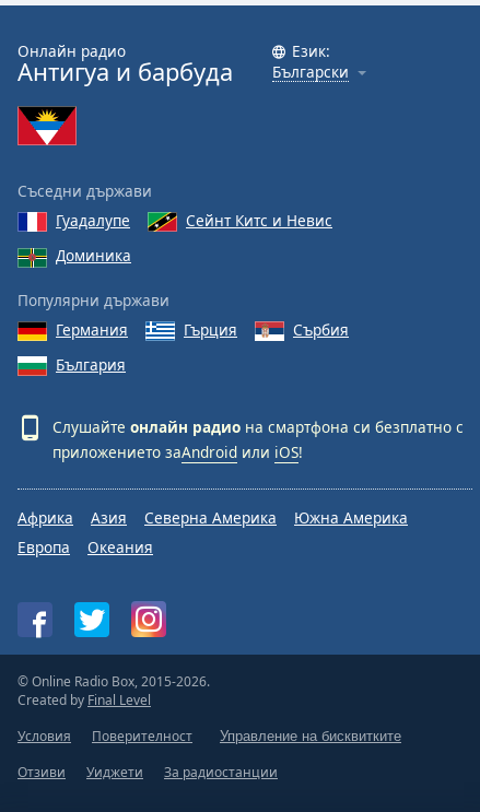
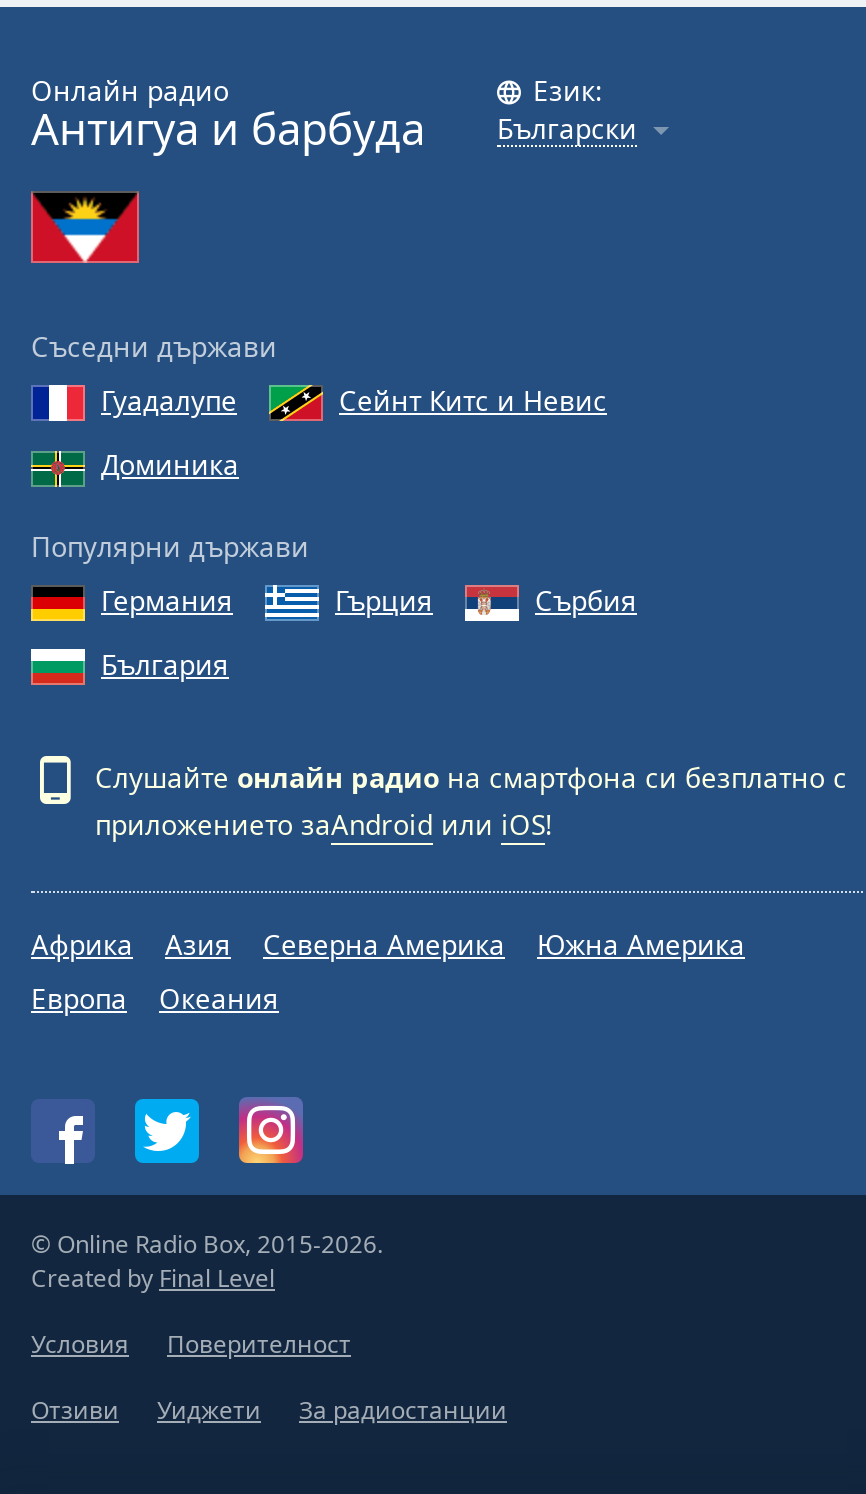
[220,728,401,745] Управление на бисквитките -> none

